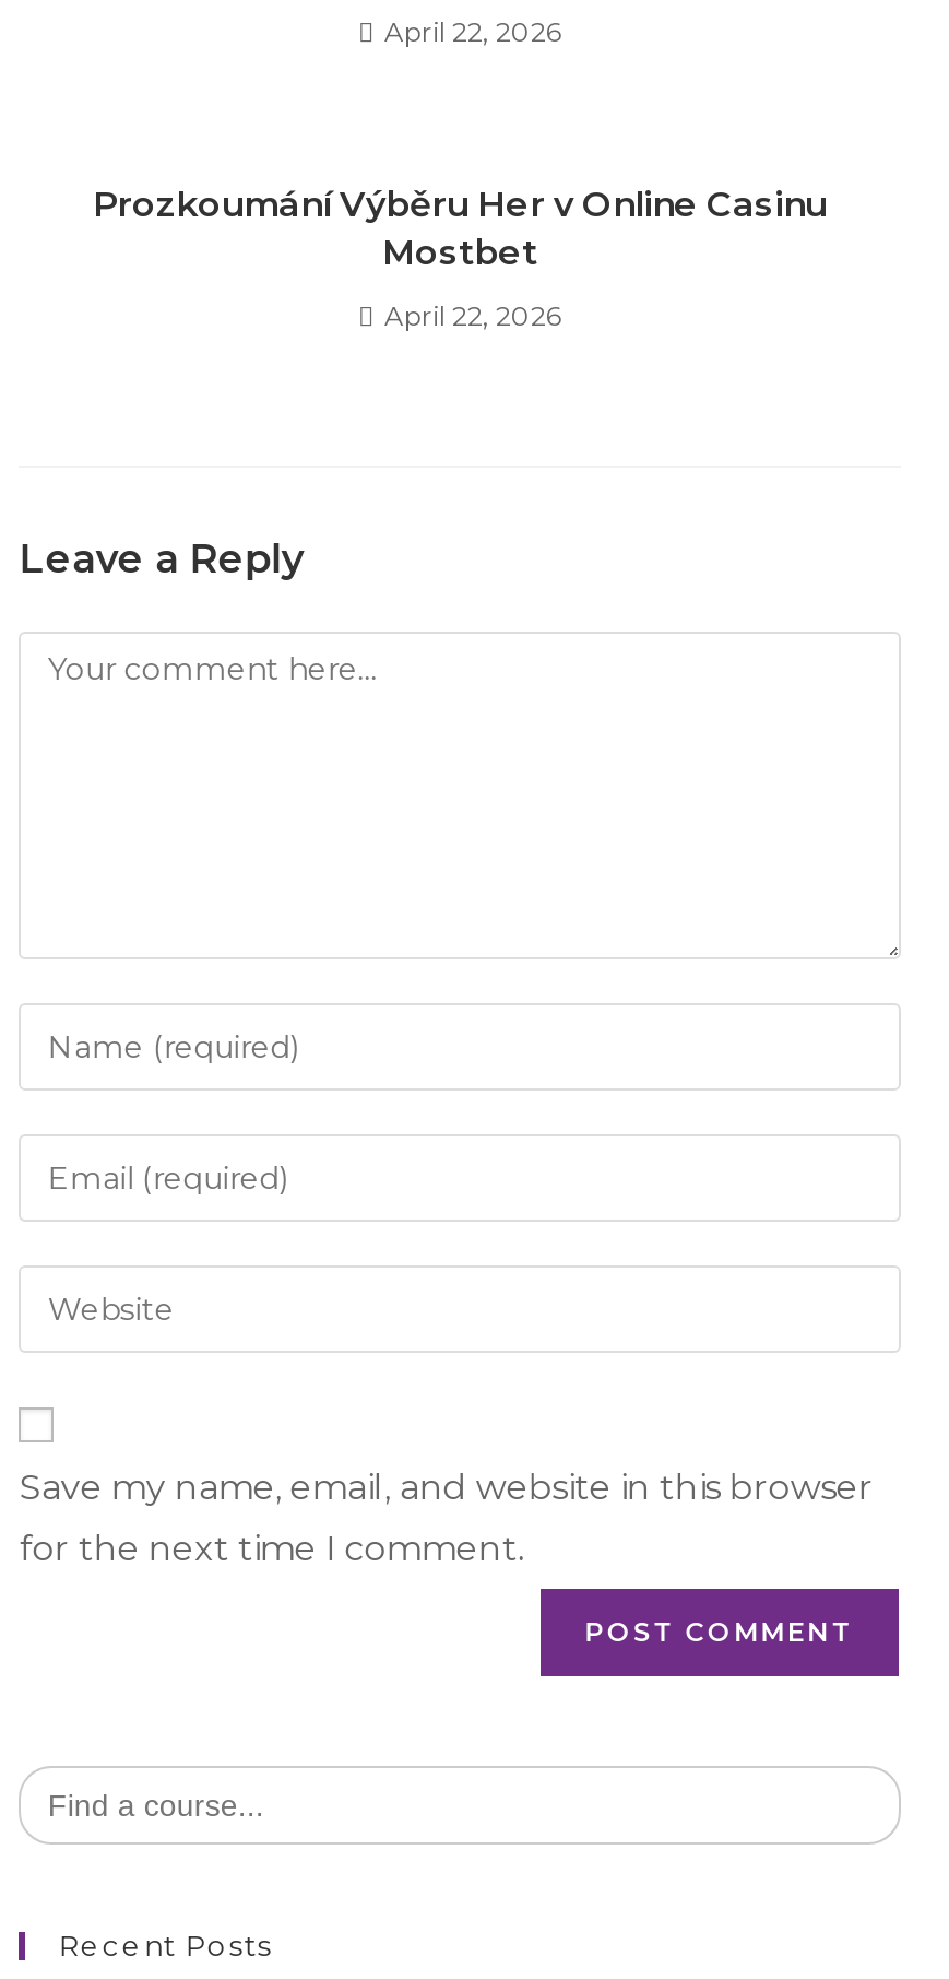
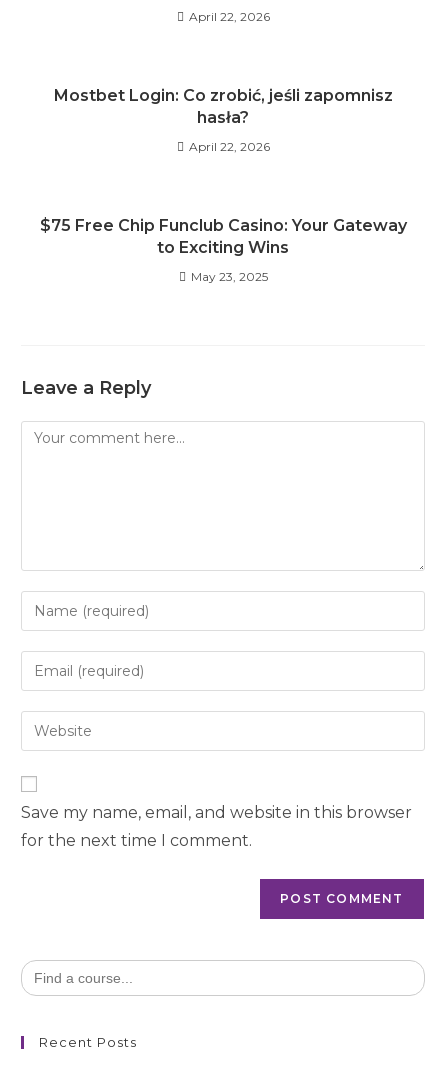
[93,184,827,273] Prozkoumání Výběru Her v Online Casinu | Mostbet -> [53,86,392,127] Mostbet Login: Co zrobić, jeśli zapomnisz | hasła?
none -> [39,216,406,284] $75 Free Chip Funclub Casino: Your Gateway | to Exciting Wins | May 23, 2025

